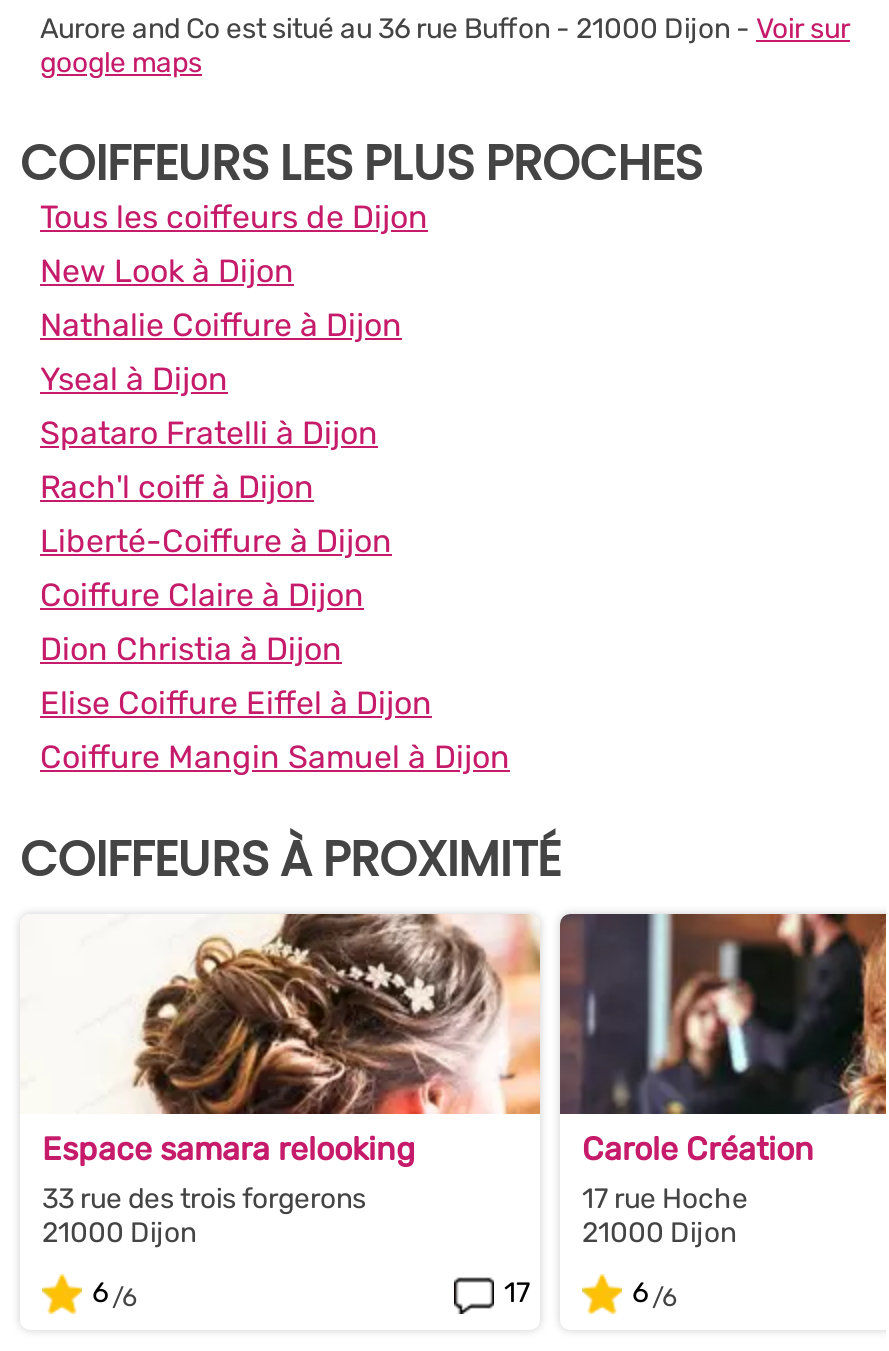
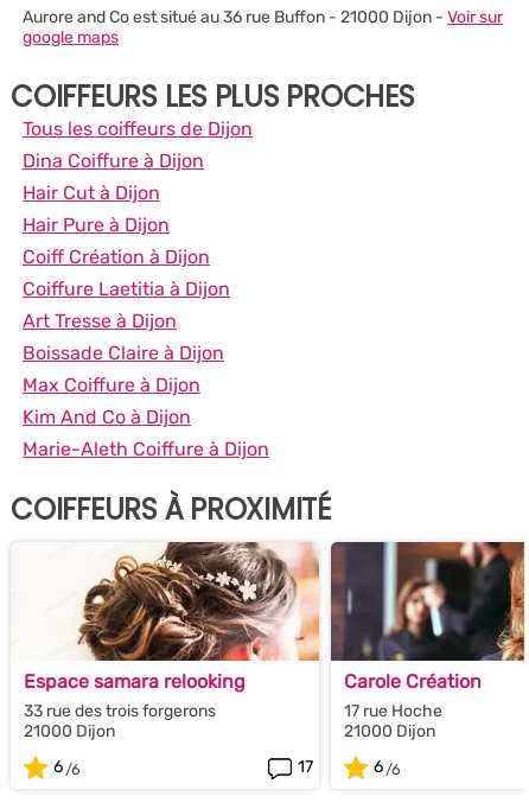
[40,251,510,775] New Look à Dijon | Nathalie Coiffure à Dijon | Yseal à Dijon | Spataro Fratelli à Dijon | Rach'l coiff à Dijon | Liberté-Coiffure à Dijon | Coiffure Claire à Dijon | Dion Christia à Dijon | Elise Coiffure Eiffel à Dijon | Coiffure Mangin Samuel à Dijon -> [23,149,269,460] Dina Coiffure à Dijon | Hair Cut à Dijon | Hair Pure à Dijon | Coiff Création à Dijon | Coiffure Laetitia à Dijon | Art Tresse à Dijon | Boissade Claire à Dijon | Max Coiffure à Dijon | Kim And Co à Dijon | Marie-Aleth Coiffure à Dijon

